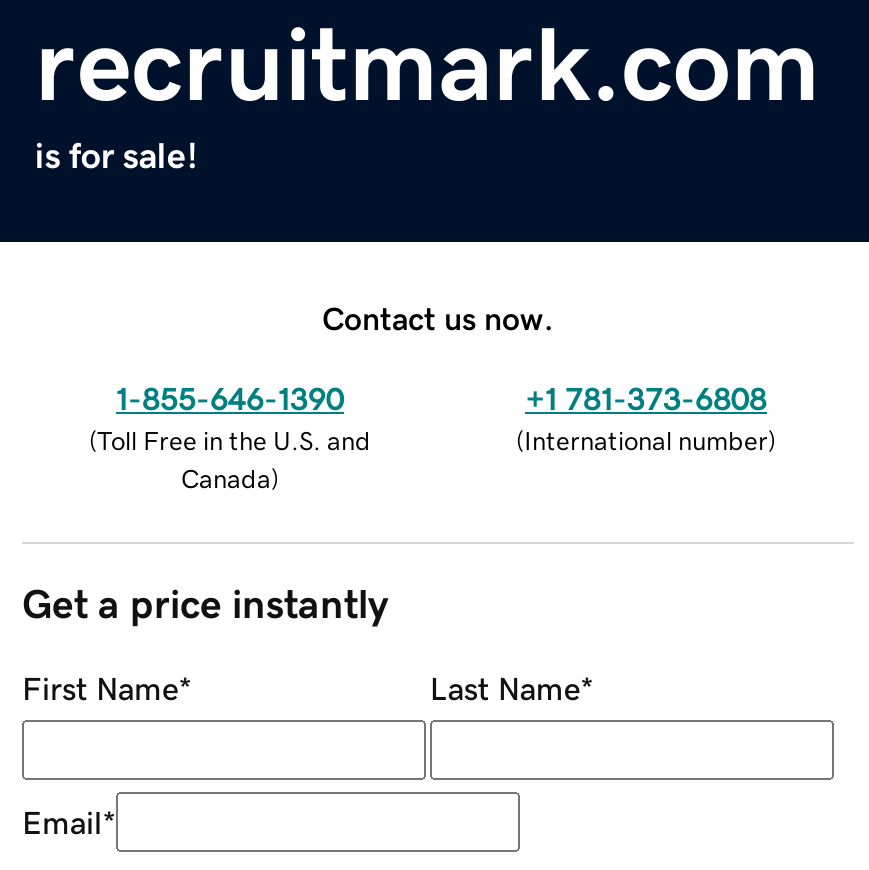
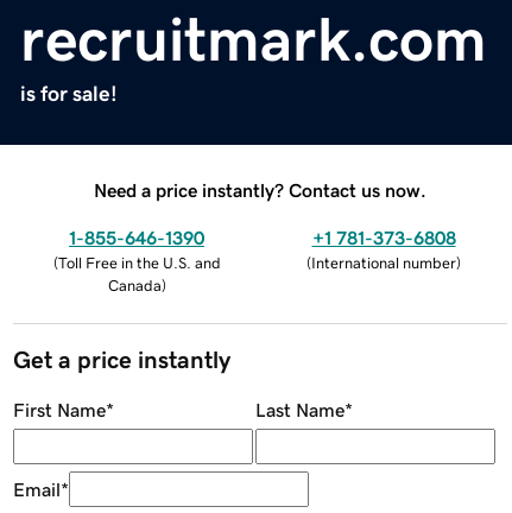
[322,301,554,333] Contact us now. -> [94,180,426,199] Need a price instantly? Contact us now.

